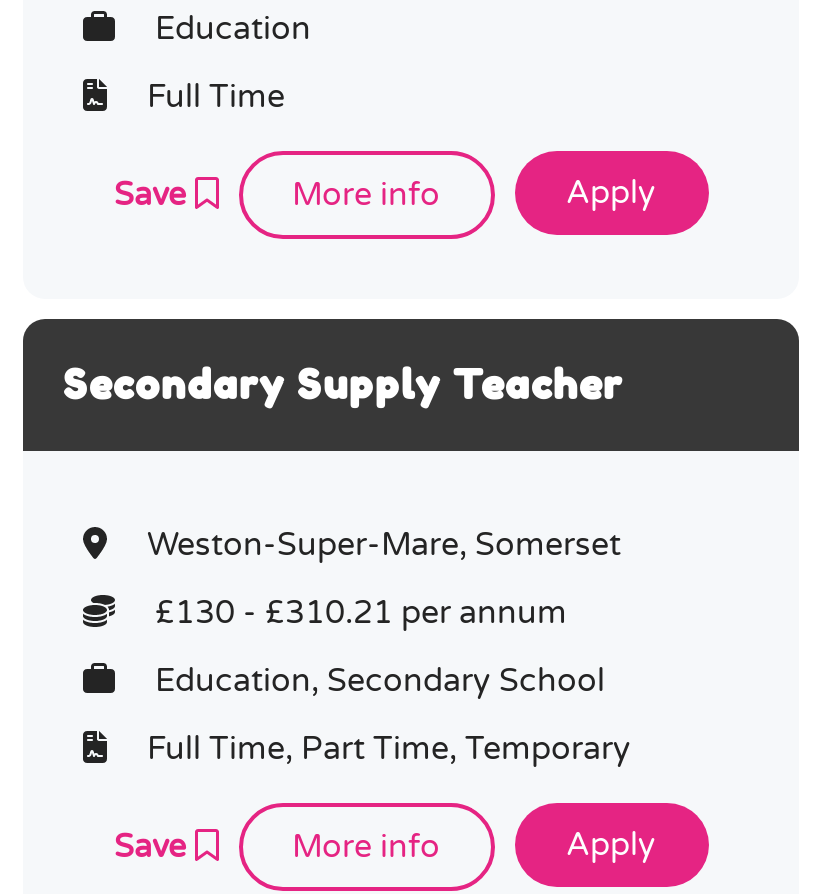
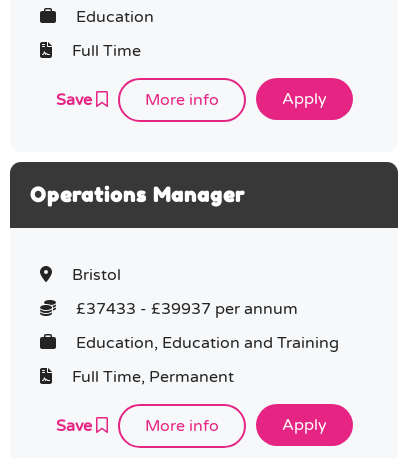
[63,361,623,409] Secondary Supply Teacher -> [30,183,245,207] Operations Manager
[147,525,621,565] Weston-Super-Mare, Somerset -> [72,265,121,285] Bristol
[155,593,567,633] £130 - £310.21 per annum -> [76,299,298,319] £37433 - £39937 per annum
[155,661,605,701] Education, Secondary School -> [76,333,339,353] Education, Education and Training
[147,729,631,769] Full Time, Part Time, Temporary -> [72,367,234,387] Full Time, Permanent

